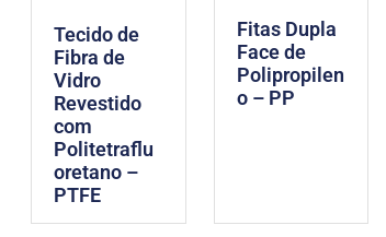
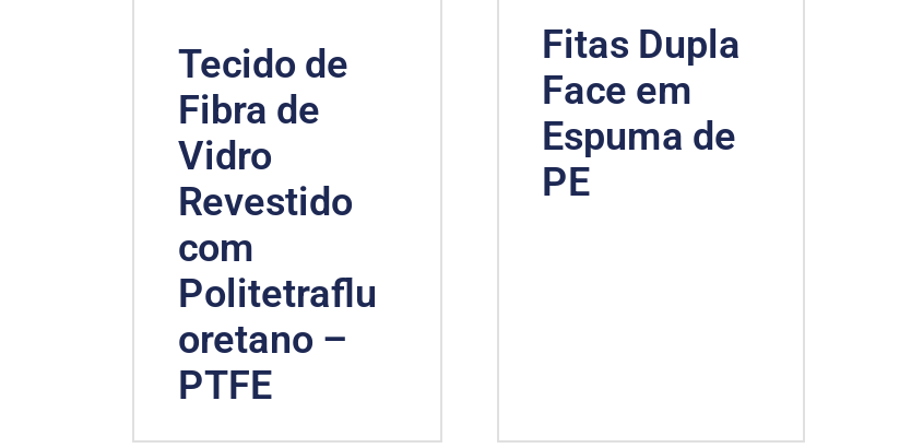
[236,40,344,109] Face de | Polipropilen | o – PP -> [542,66,736,204] Face em | Espuma de | PE

